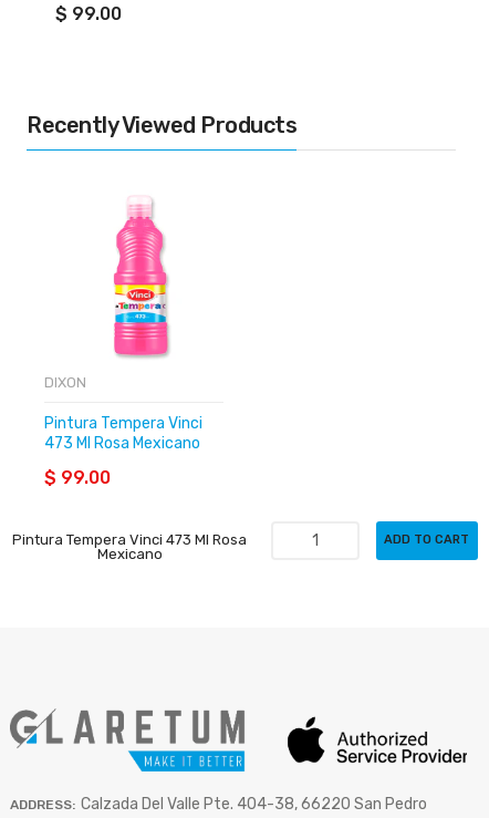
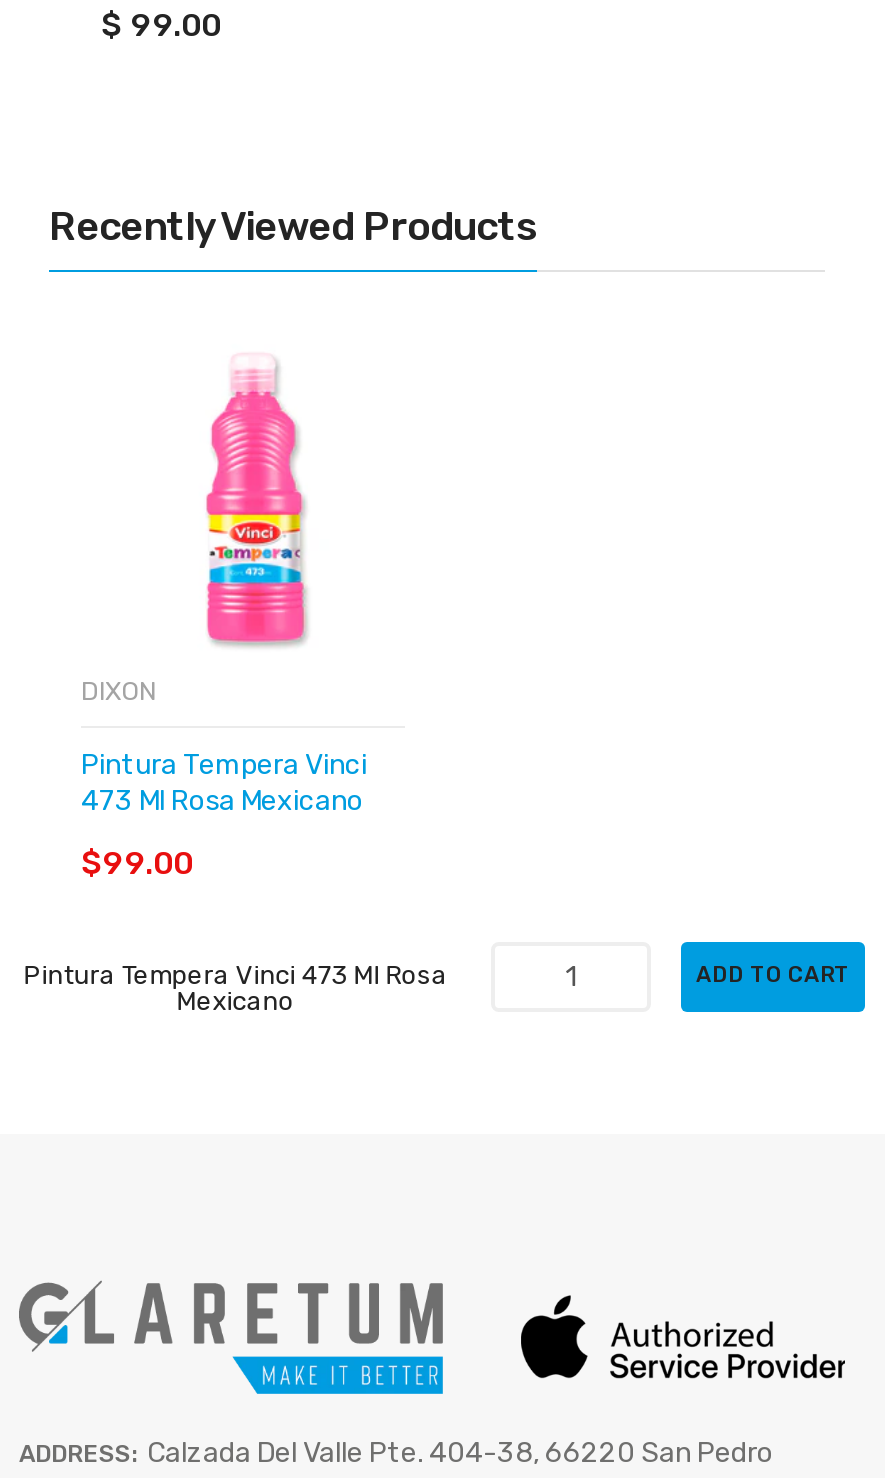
[44,467,111,488] $ 99.00 -> [81,843,193,881] $99.00

